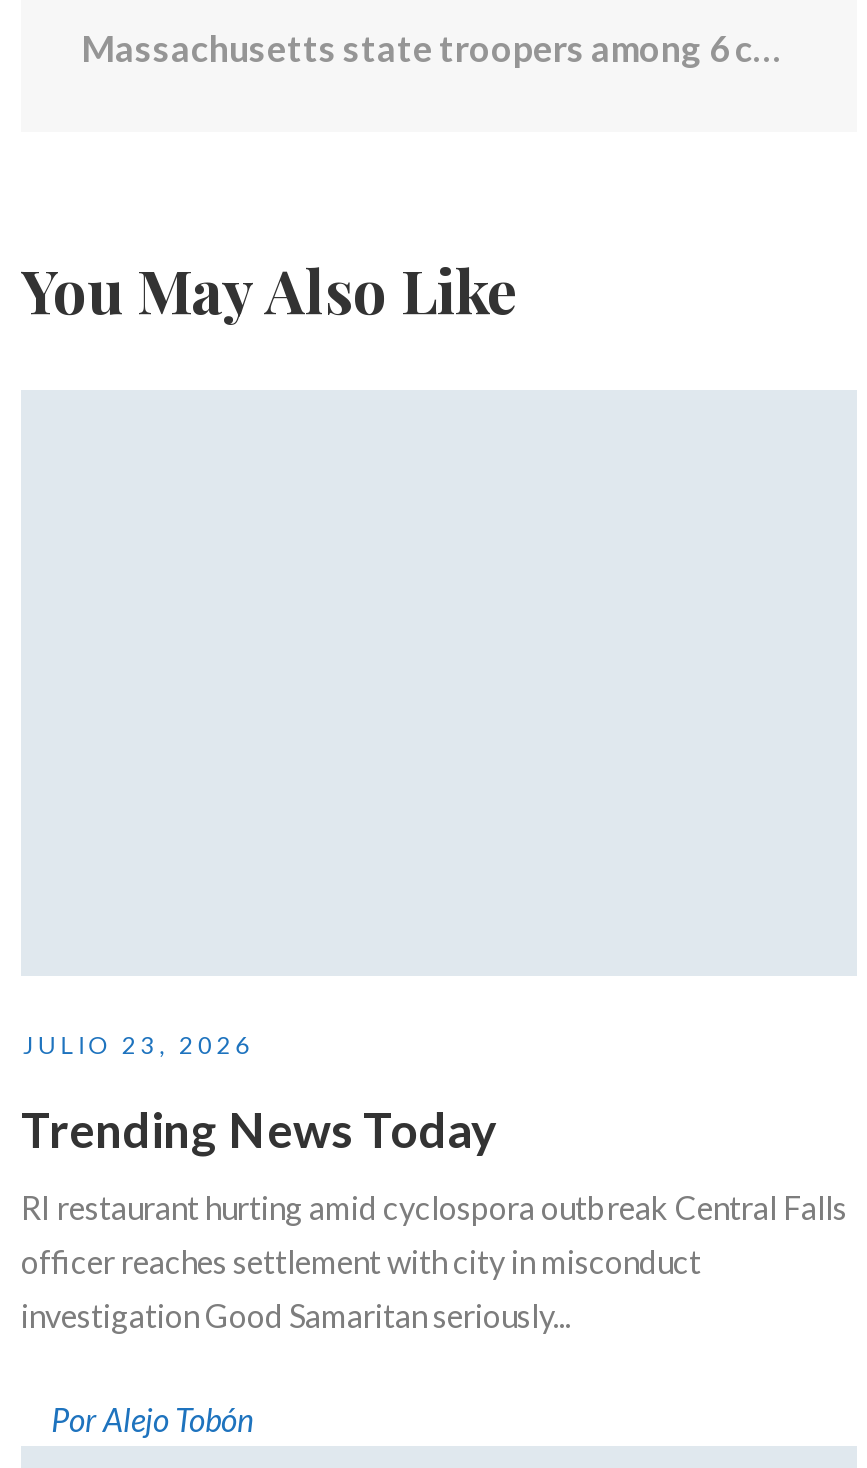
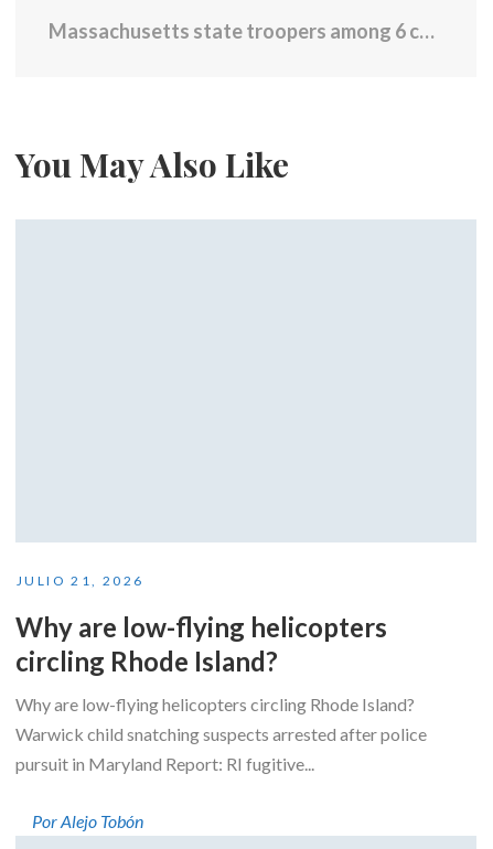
[23,1030,254,1060] JULIO 23, 2026 -> [17,572,144,589] JULIO 21, 2026
[21,1100,497,1158] Trending News Today -> [15,611,387,677] Why are low-flying helicopters | circling Rhode Island?
[21,1188,847,1334] RI restaurant hurting amid cyclospora outbreak Central Falls | officer reaches settlement with city in misconduct | investigation Good Samaritan seriously... -> [15,694,427,774] Why are low-flying helicopters circling Rhode Island? | Warwick child snatching suspects arrested after police | pursuit in Maryland Report: RI fugitive...

